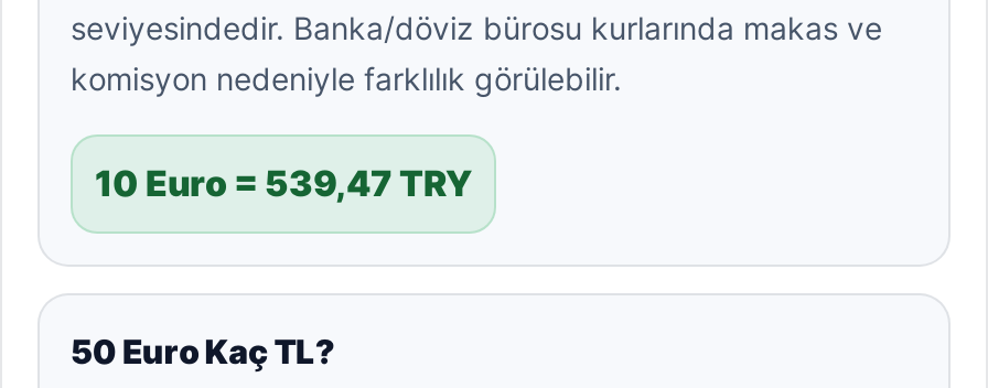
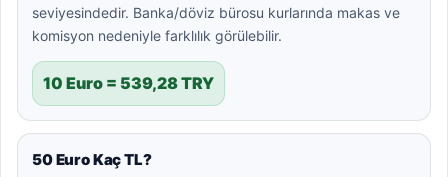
[95,161,472,205] 10 Euro = 539,47 TRY -> [43,73,214,93] 10 Euro = 539,28 TRY

